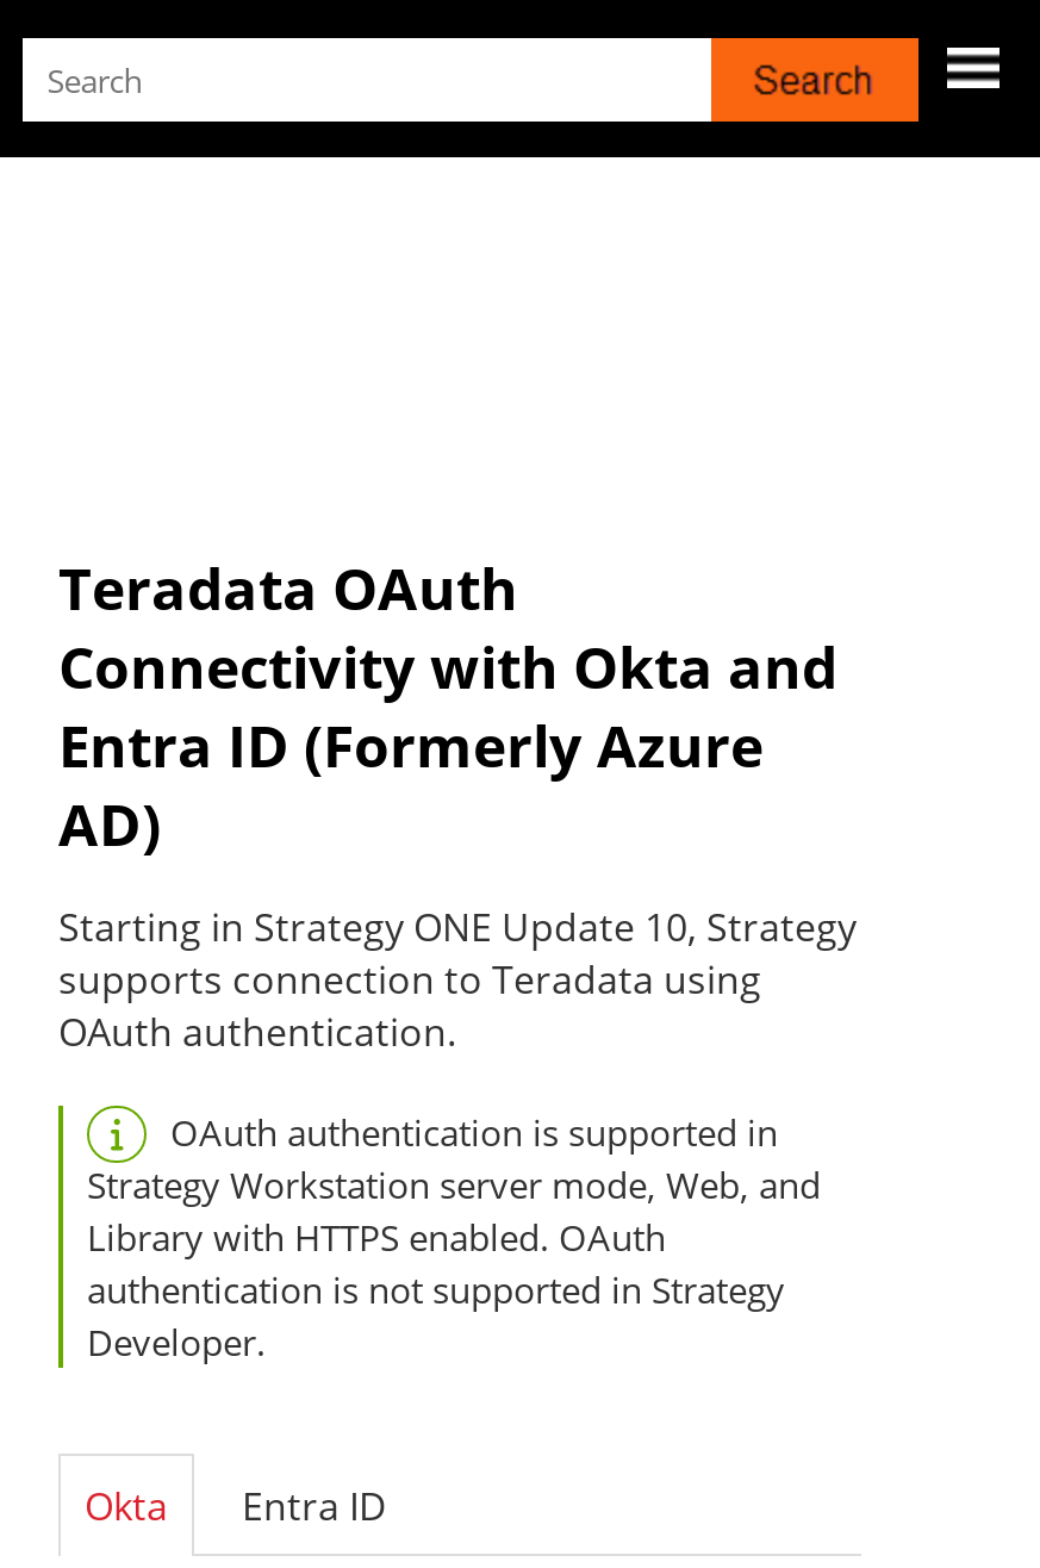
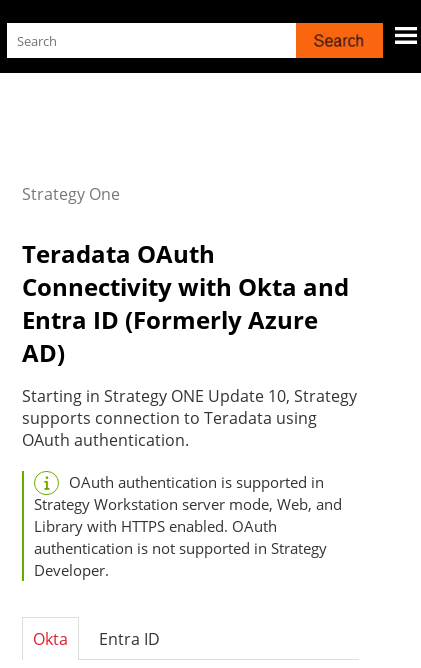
none -> [22,183,120,205] Strategy One

